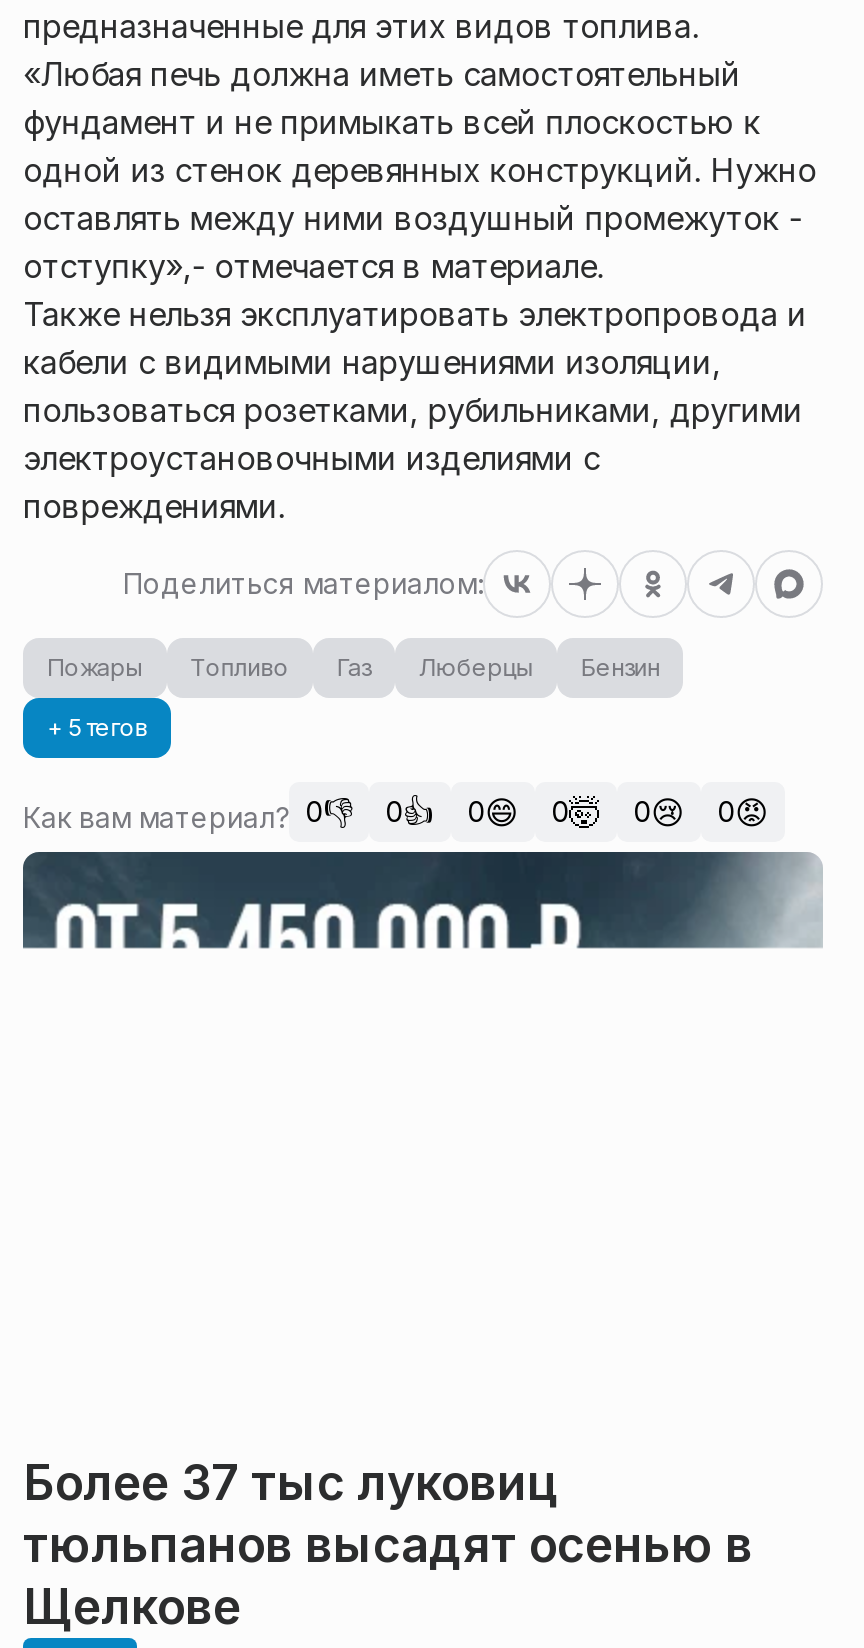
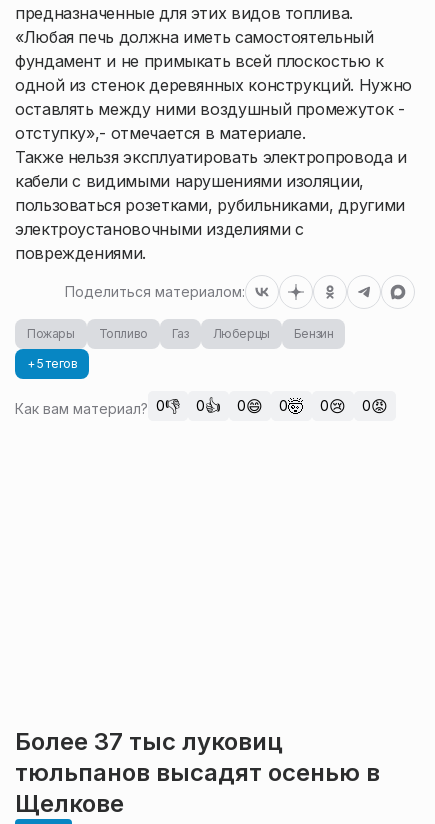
[21,850,823,950] [image] -> none

